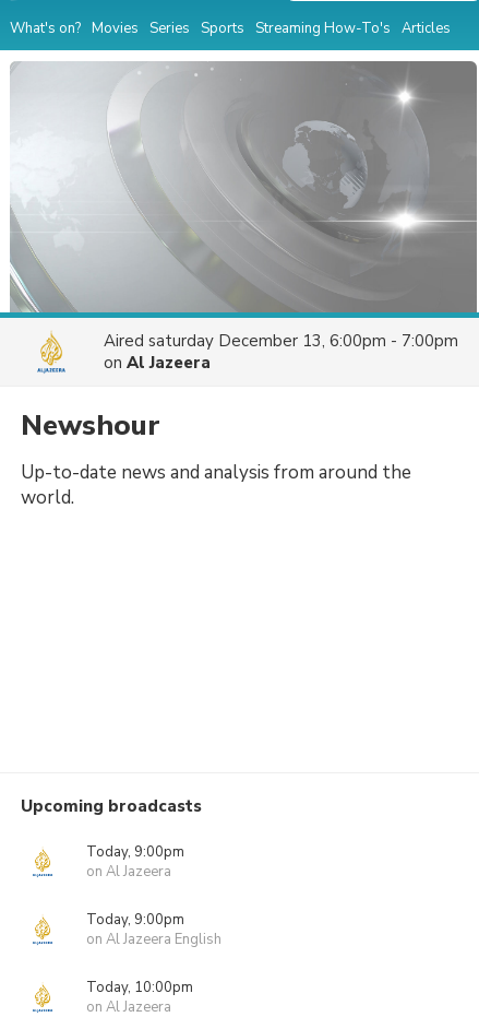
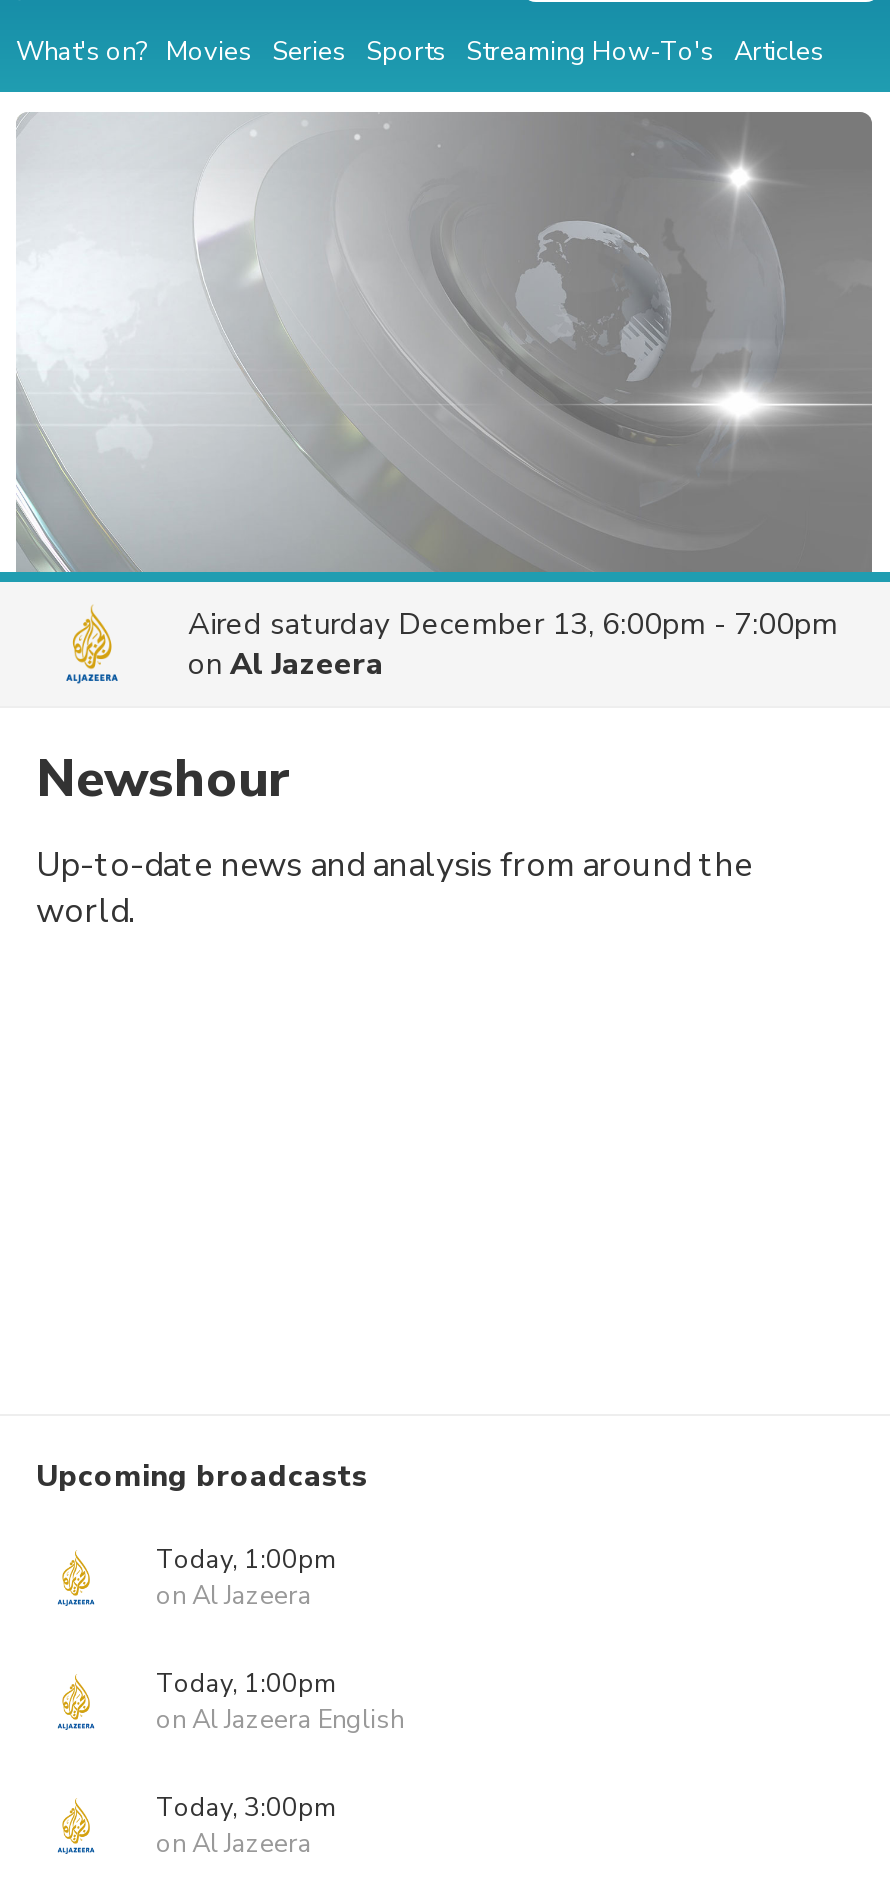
[86,842,184,862] Today, 9:00pm -> [156,1542,336,1578] Today, 1:00pm
[86,910,184,930] Today, 9:00pm -> [156,1666,336,1702] Today, 1:00pm
[86,978,193,997] Today, 10:00pm -> [156,1790,336,1826] Today, 3:00pm

